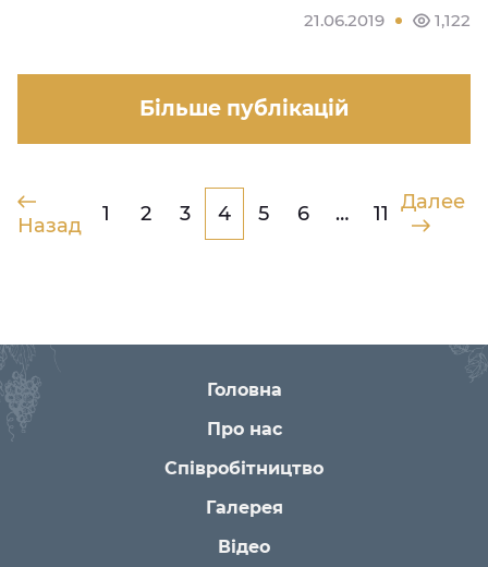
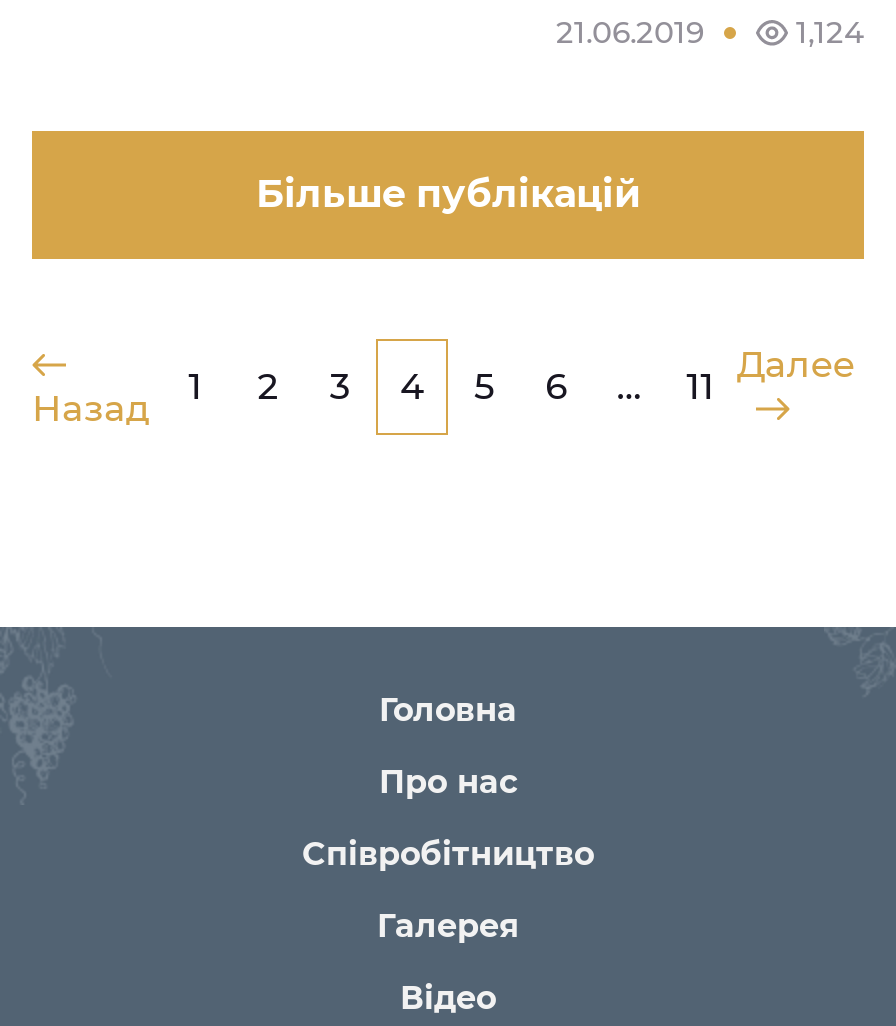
[435,10,471,31] 1,122 -> [796,13,864,51] 1,124

